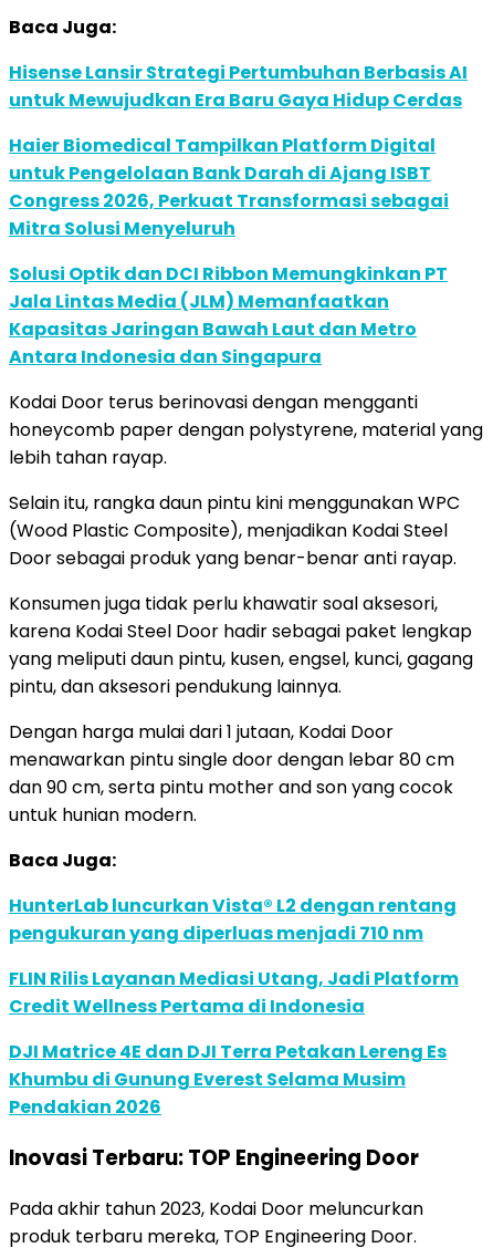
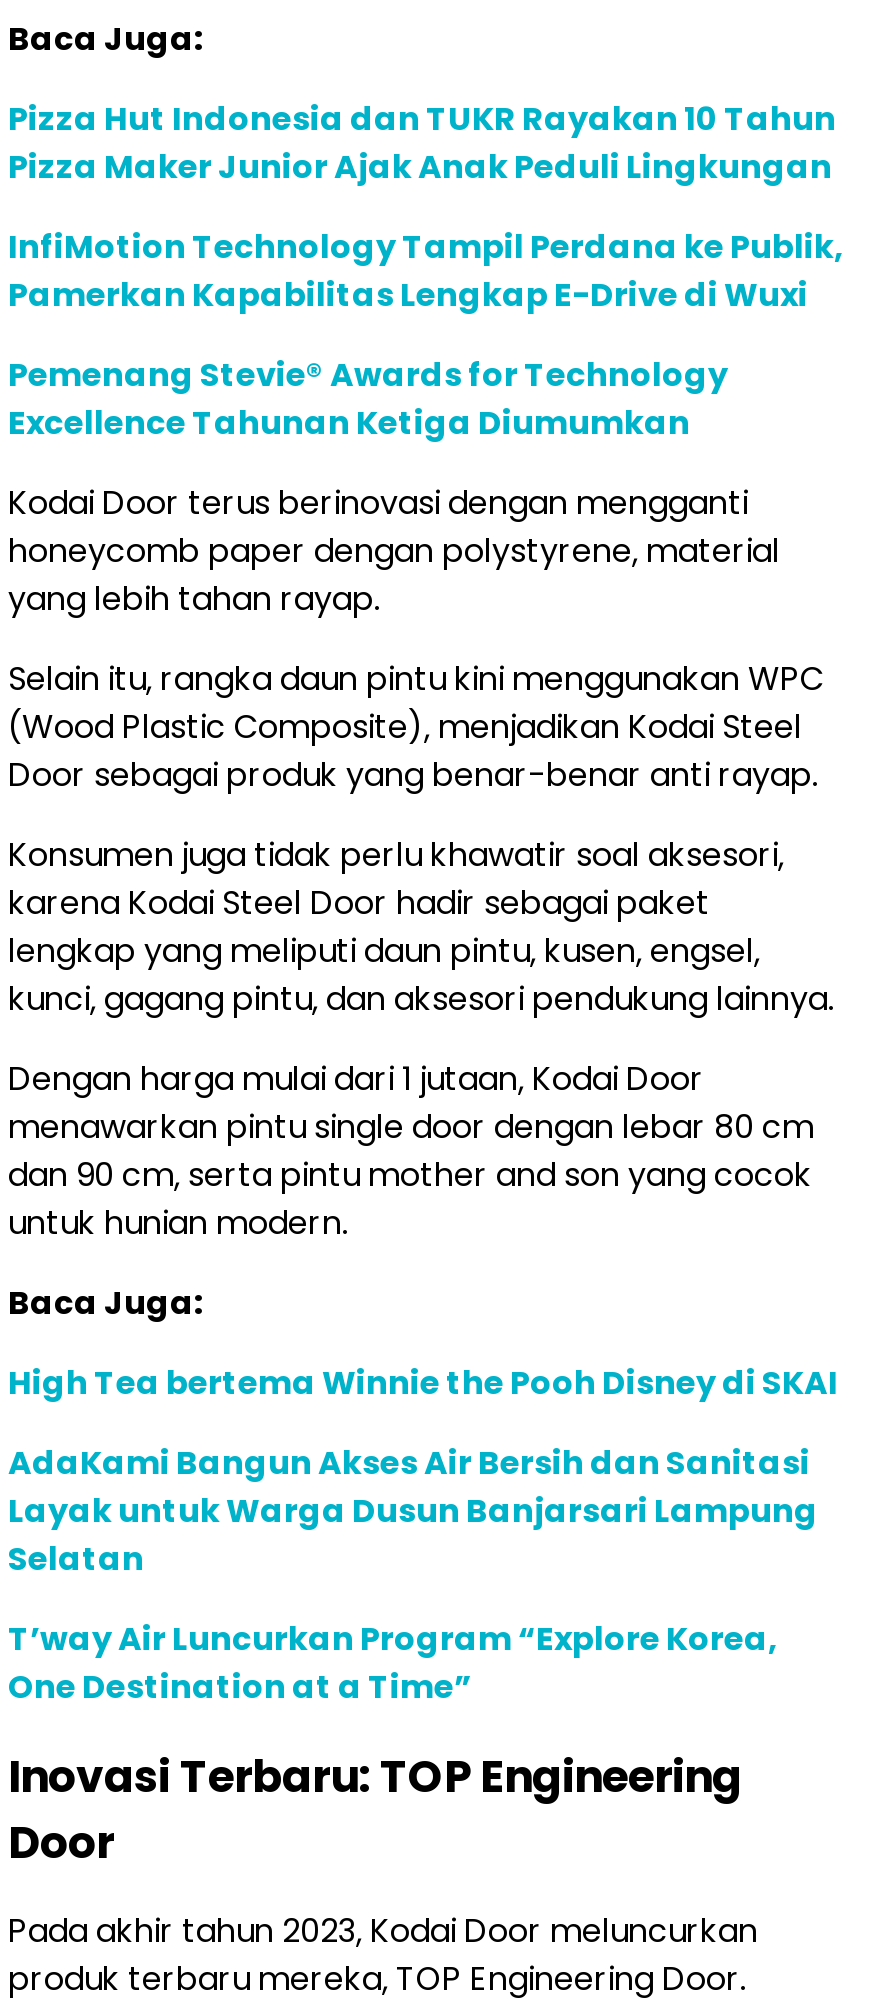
[9,60,468,113] Hisense Lansir Strategi Pertumbuhan Berbasis AI | untuk Mewujudkan Era Baru Gaya Hidup Cerdas -> [8,96,836,190] Pizza Hut Indonesia dan TUKR Rayakan 10 Tahun | Pizza Maker Junior Ajak Anak Peduli Lingkungan
[9,133,449,241] Haier Biomedical Tampilkan Platform Digital | untuk Pengelolaan Bank Darah di Ajang ISBT | Congress 2026, Perkuat Transformasi sebagai | Mitra Solusi Menyeluruh -> [8,224,844,318] InfiMotion Technology Tampil Perdana ke Publik, | Pamerkan Kapabilitas Lengkap E-Drive di Wuxi
[9,261,448,370] Solusi Optik dan DCI Ribbon Memungkinkan PT | Jala Lintas Media (JLM) Memanfaatkan | Kapasitas Jaringan Bawah Laut dan Metro | Antara Indonesia dan Singapura -> [8,352,728,446] Pemenang Stevie® Awards for Technology | Excellence Tahunan Ketiga Diumumkan
[9,893,457,946] HunterLab luncurkan Vista® L2 dengan rentang | pengukuran yang diperluas menjadi 710 nm -> [8,1360,838,1406] High Tea bertema Winnie the Pooh Disney di SKAI
[9,966,459,1019] FLIN Rilis Layanan Mediasi Utang, Jadi Platform | Credit Wellness Pertama di Indonesia -> [8,1440,818,1582] AdaKami Bangun Akses Air Bersih dan Sanitasi | Layak untuk Warga Dusun Banjarsari Lampung | Selatan
[9,1039,447,1120] DJI Matrice 4E dan DJI Terra Petakan Lereng Es | Khumbu di Gunung Everest Selama Musim | Pendakian 2026 -> [8,1616,778,1710] T’way Air Luncurkan Program “Explore Korea, | One Destination at a Time”

